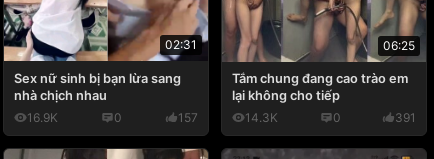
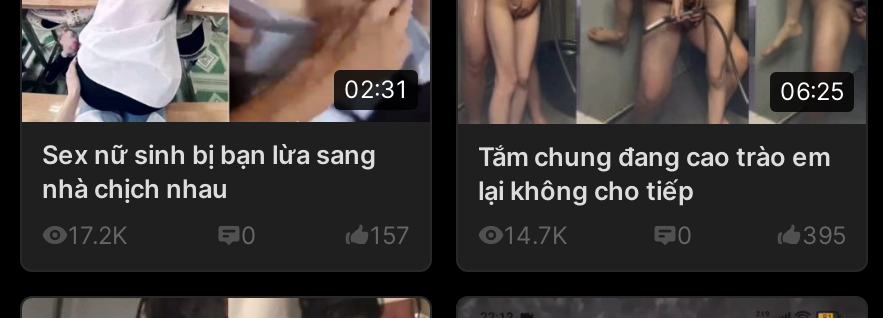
[27,110,58,125] 16.9K -> [68,221,128,251] 17.2K
[245,110,278,125] 14.3K -> [504,221,568,251] 14.7K
[395,110,416,125] 391 -> [802,221,846,251] 395

